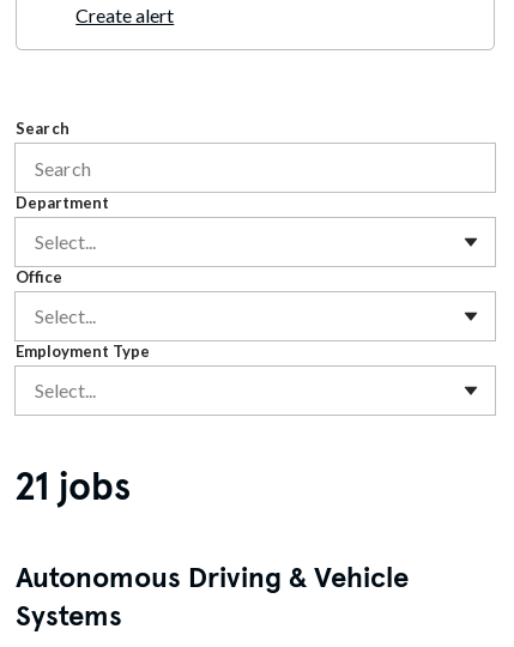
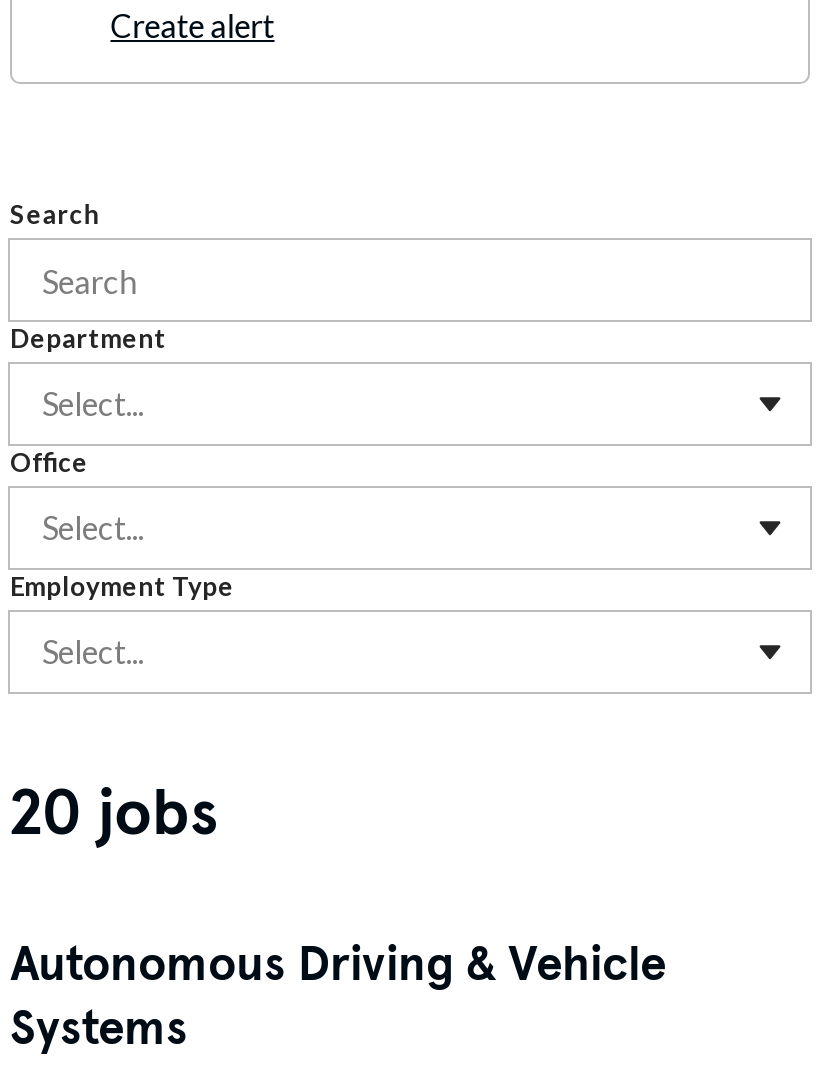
[16,462,131,510] 21 jobs -> [10,772,218,852] 20 jobs

